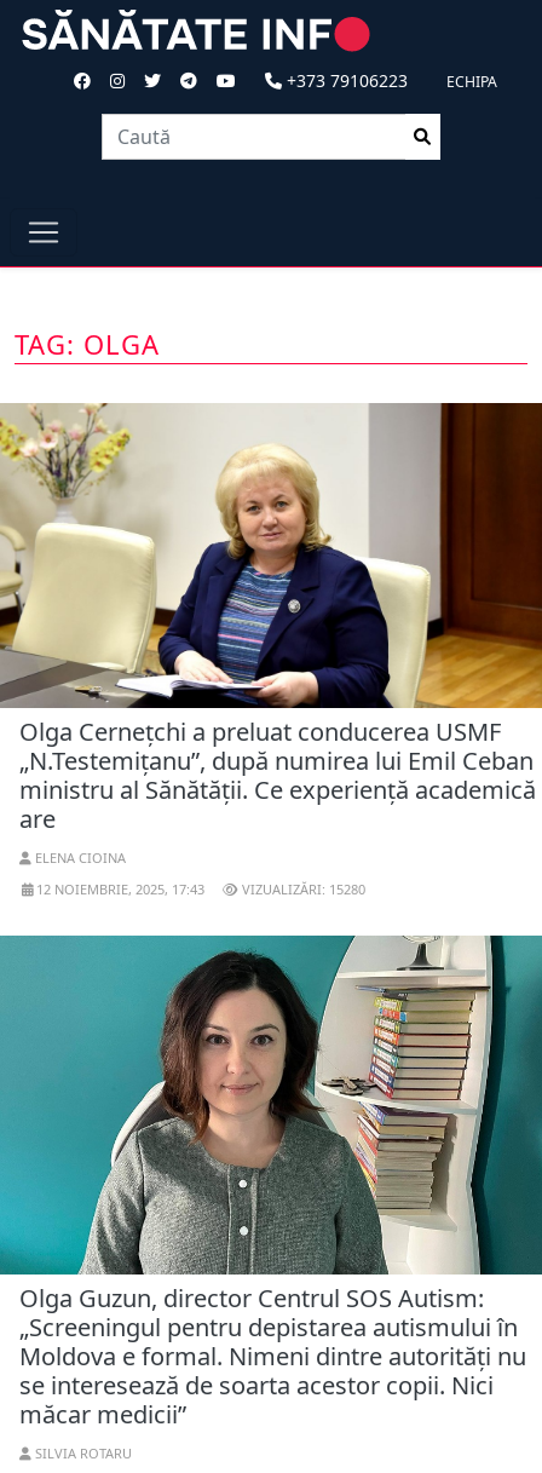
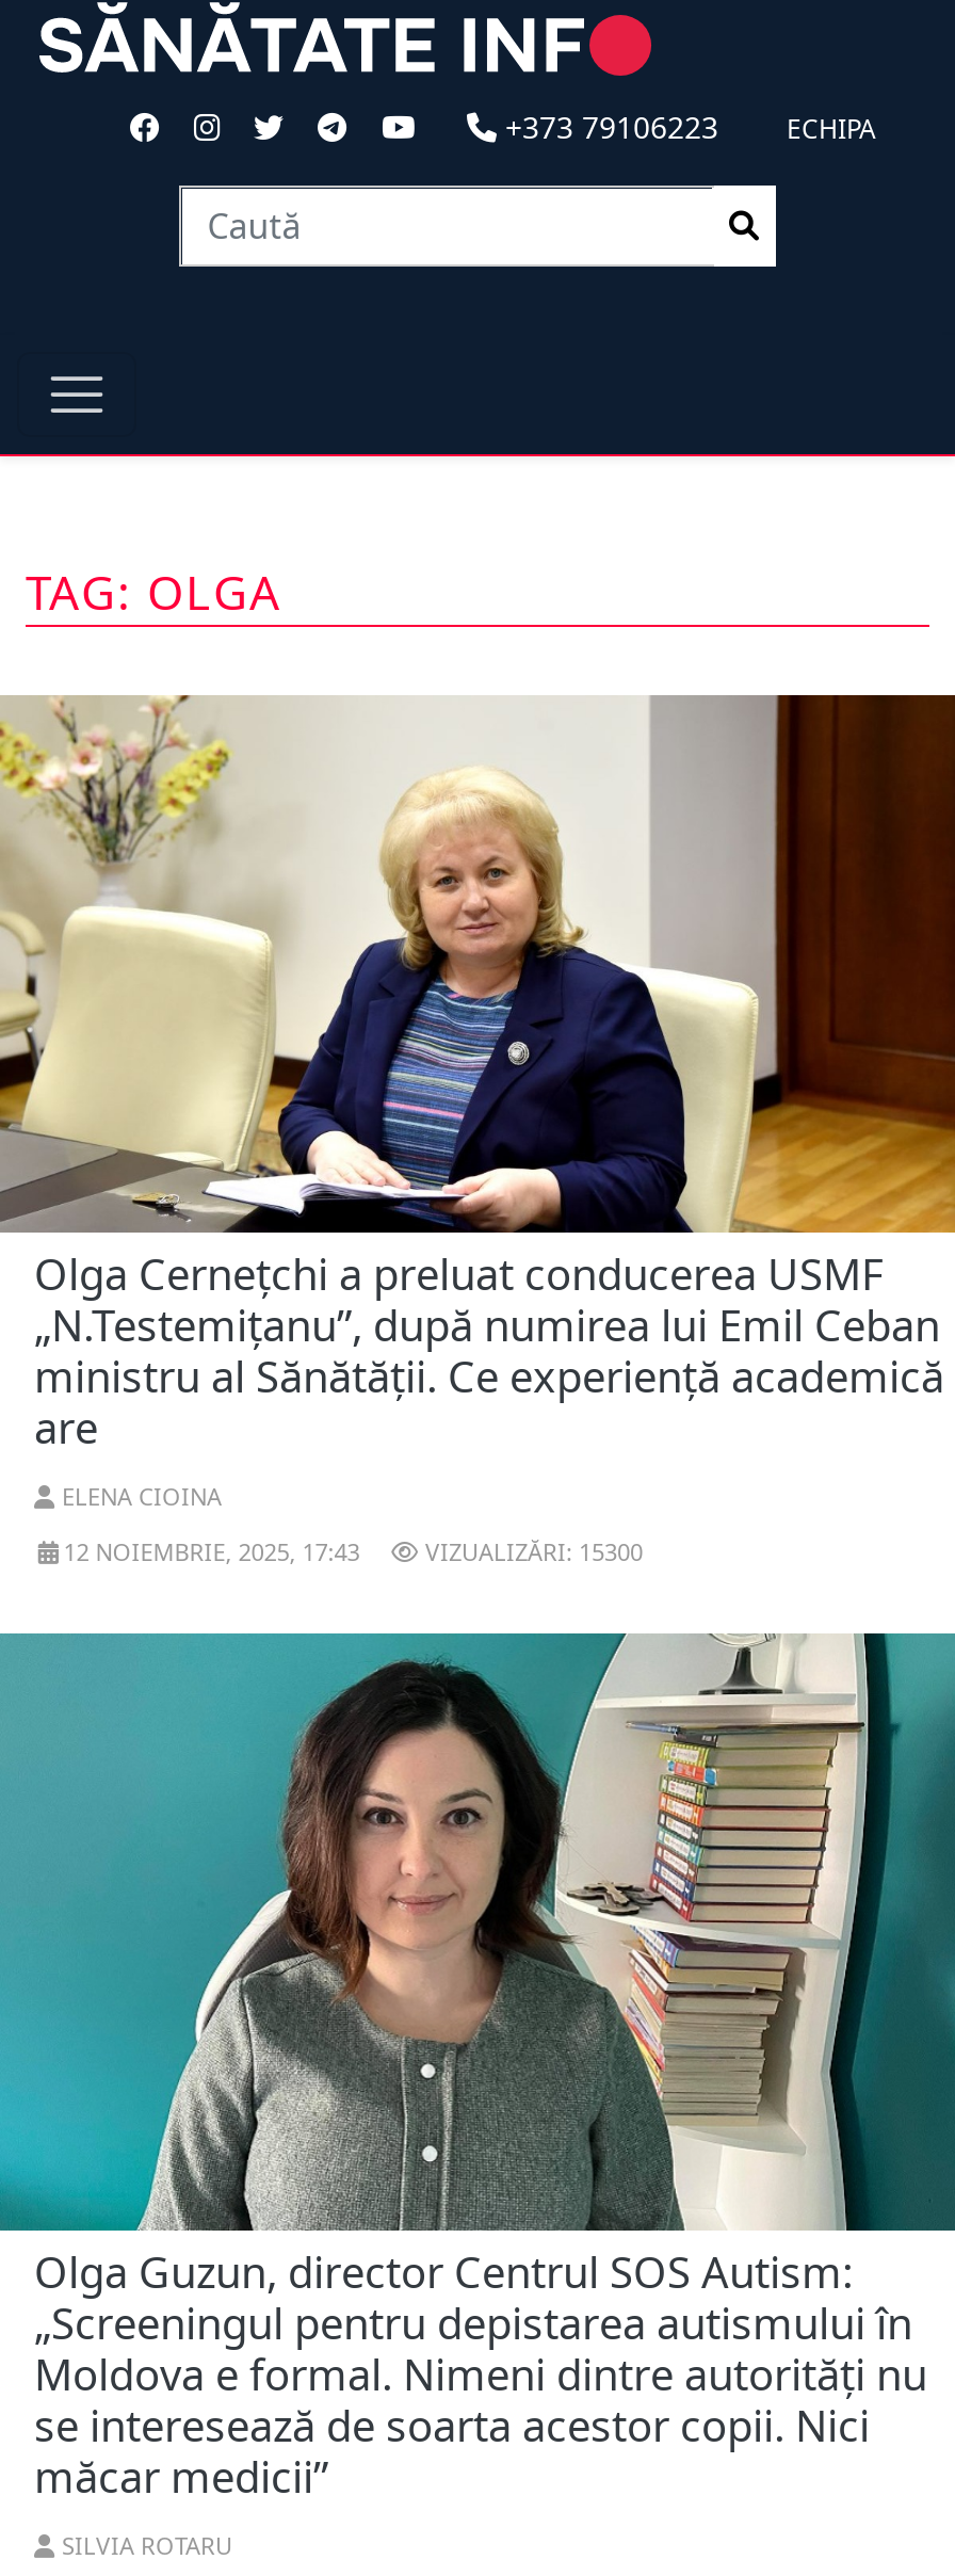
[36,880,365,899] 12 NOIEMBRIE, 2025, 17:43 VIZUALIZĂRI: 15280 -> [64,1536,643,1568] 12 NOIEMBRIE, 2025, 17:43 VIZUALIZĂRI: 15300

